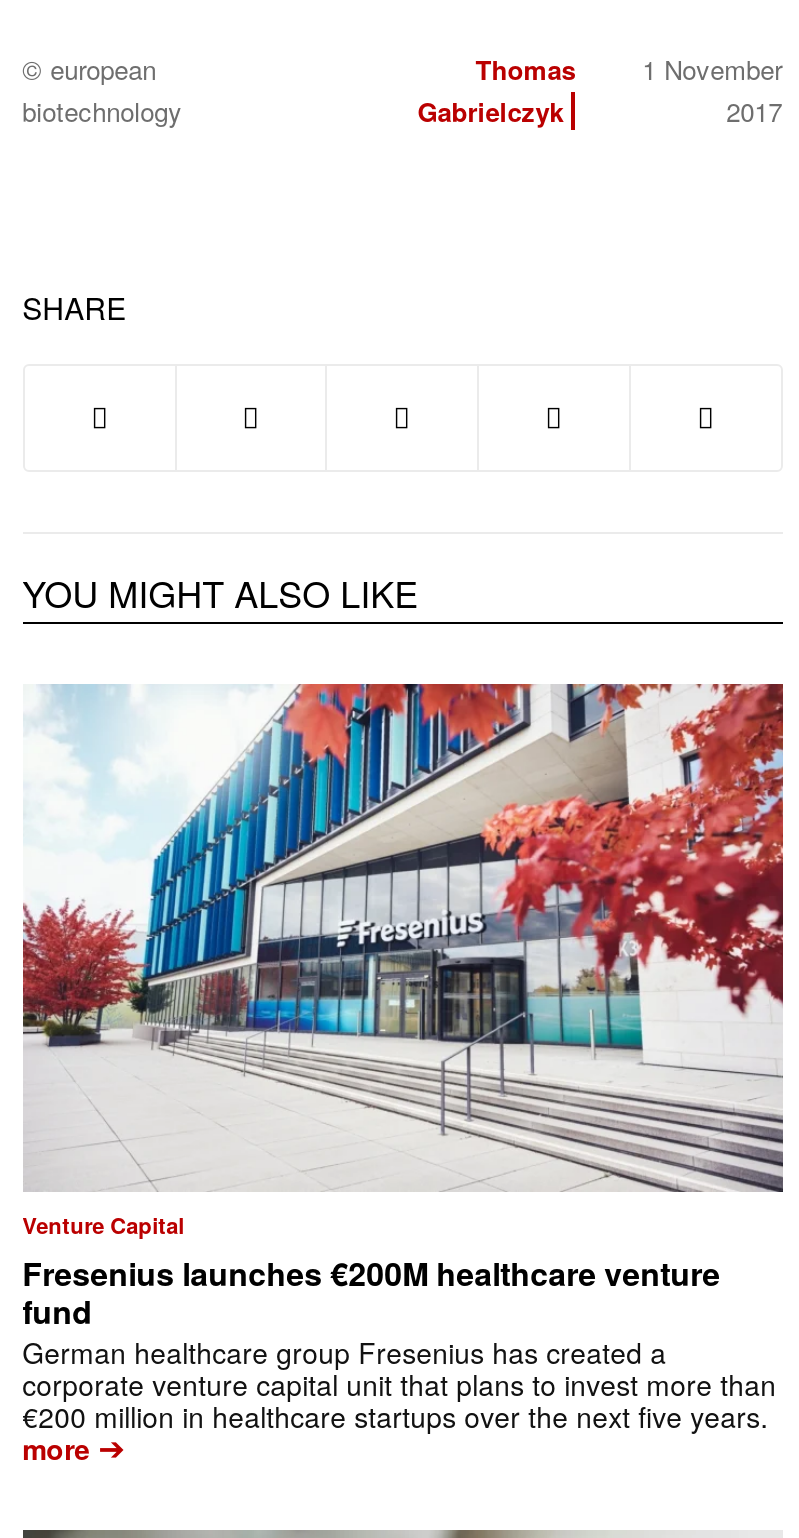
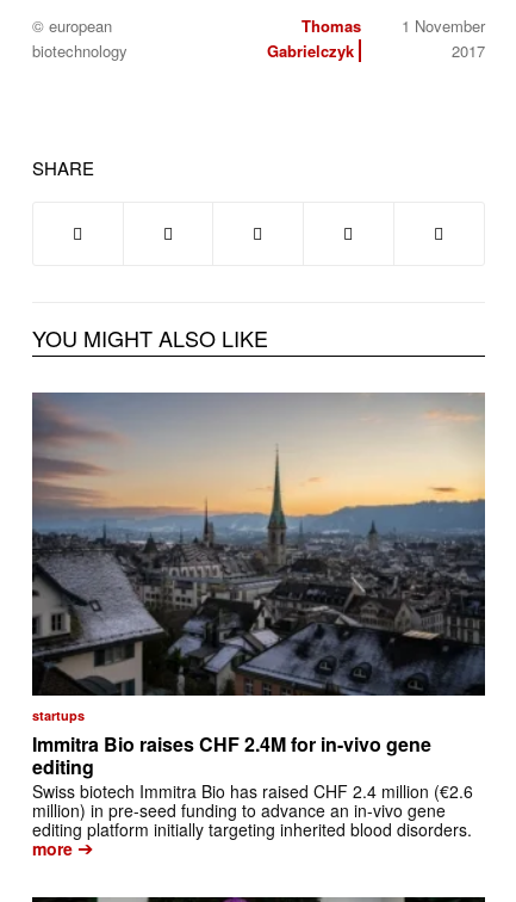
[21,682,785,1437] [image] | Venture Capital | Fresenius launches €200M healthcare venture | fund | German healthcare group Fresenius has created a | corporate venture capital unit that plans to invest more than | €200 million in healthcare startups over the next five years. -> [31,391,486,842] [image] | startups | Immitra Bio raises CHF 2.4M for in-vivo gene | editing | Swiss biotech Immitra Bio has raised CHF 2.4 million (€2.6 | million) in pre-seed funding to advance an in-vivo gene | editing platform initially targeting inherited blood disorders.

